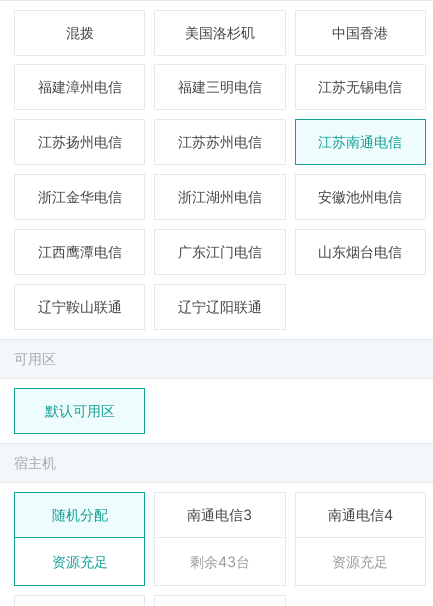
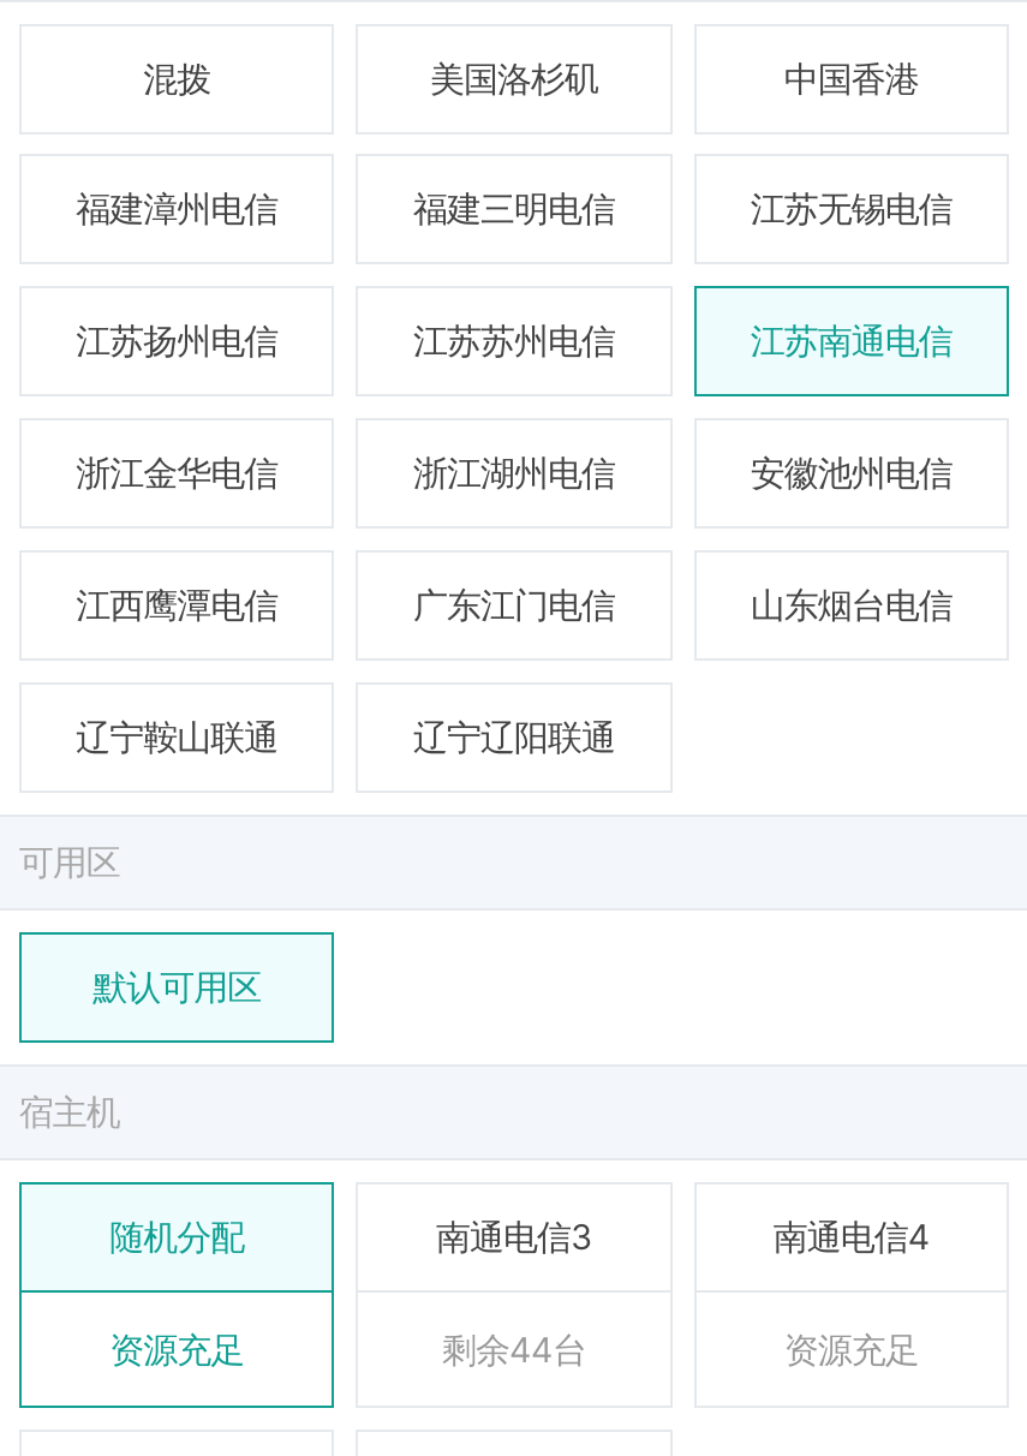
[190,553,250,570] 剩余43台 -> [442,1329,586,1370] 剩余44台

